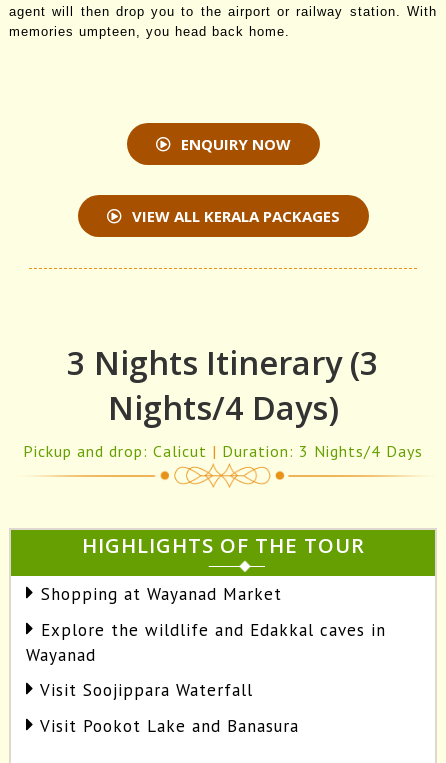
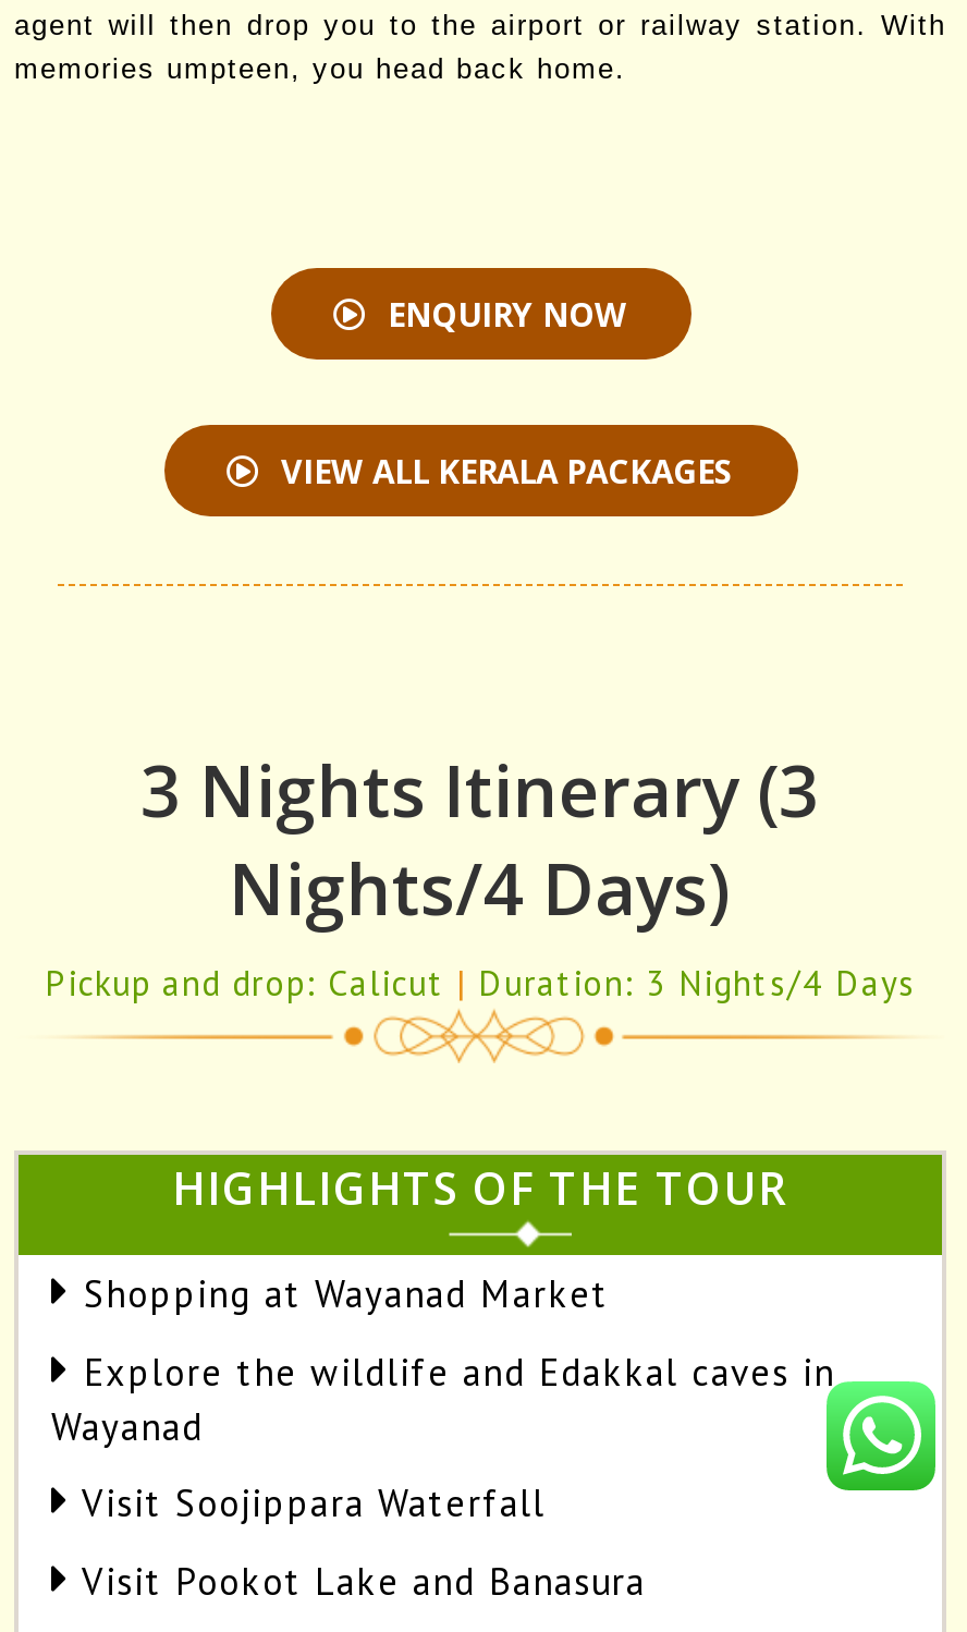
none -> [824,1379,938,1493] [image]

